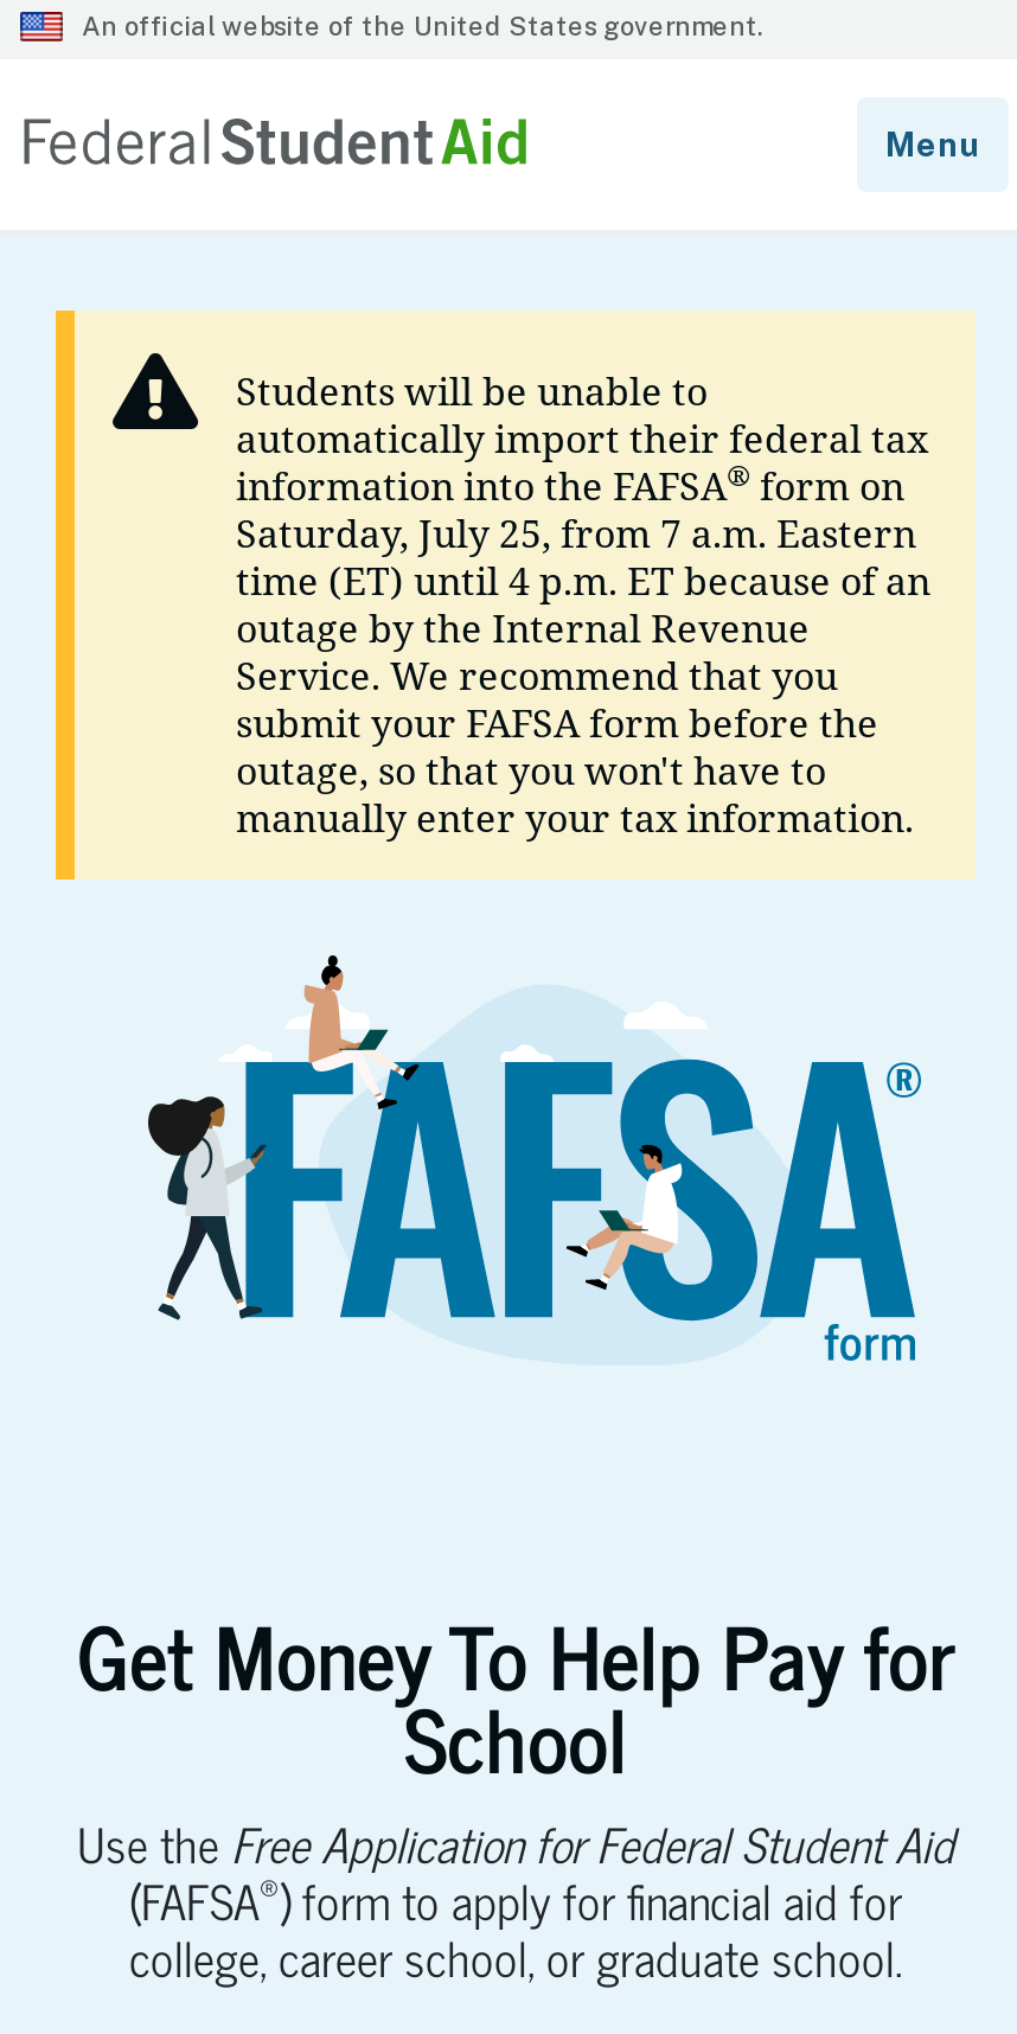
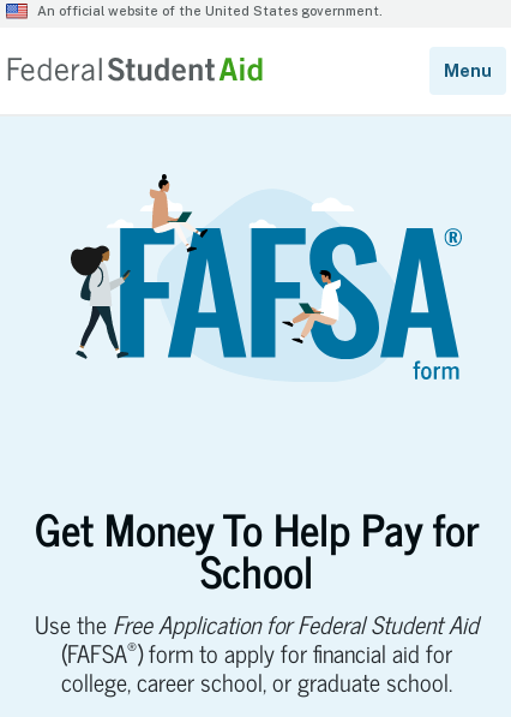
[53,308,973,882] [image] | Students will be unable to | automatically import their federal tax | information into the FAFSA® form on | Saturday, July 25, from 7 a.m. Eastern | time (ET) until 4 p.m. ET because of an | outage by the Internal Revenue | Service. We recommend that you | submit your FAFSA form before the | outage, so that you won't have to | manually enter your tax information. -> none

